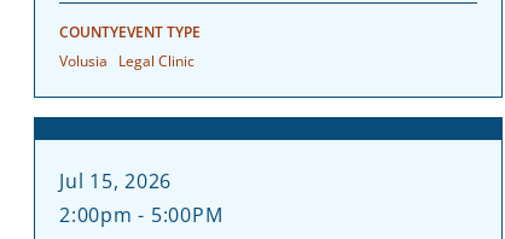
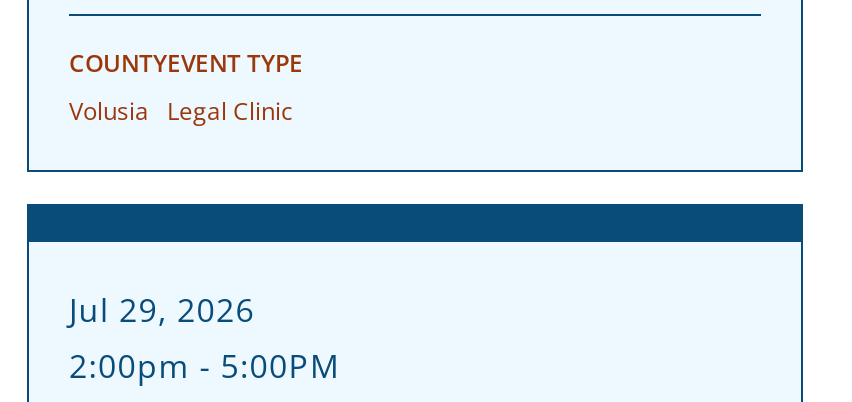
[59,168,172,194] Jul 15, 2026 -> [69,288,255,332] Jul 29, 2026

